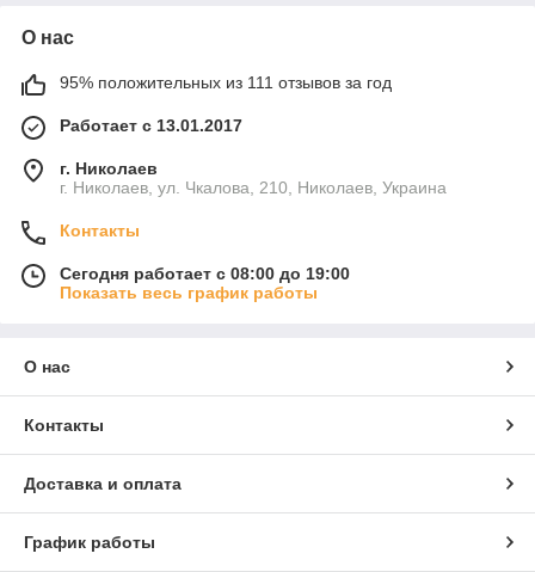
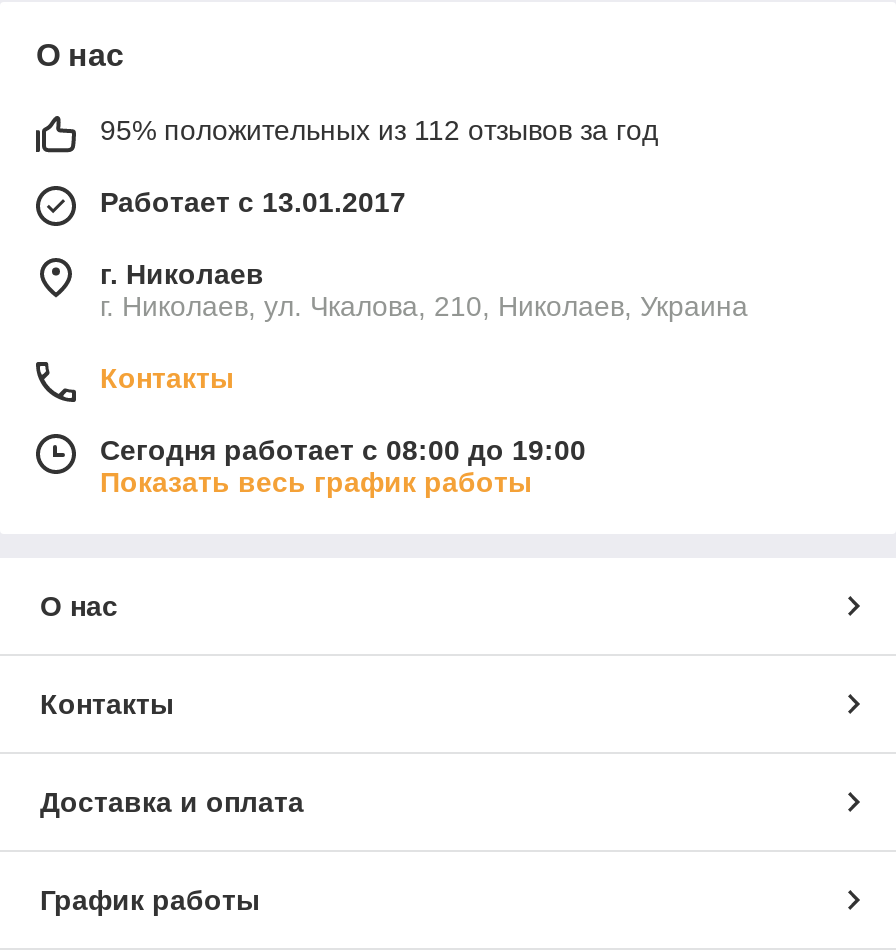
[60,73,392,92] 95% положительных из 111 отзывов за год -> [100,114,658,146] 95% положительных из 112 отзывов за год

